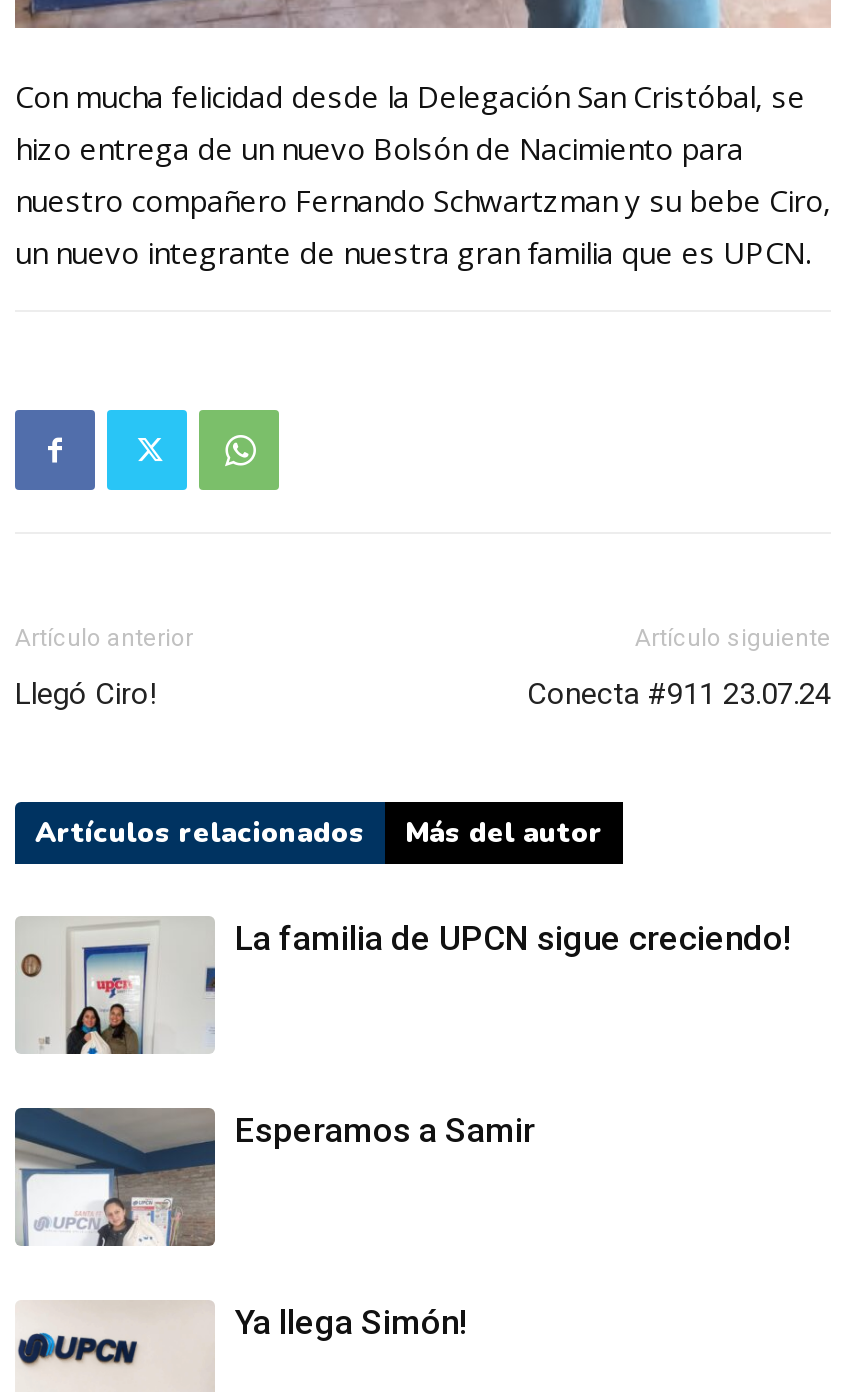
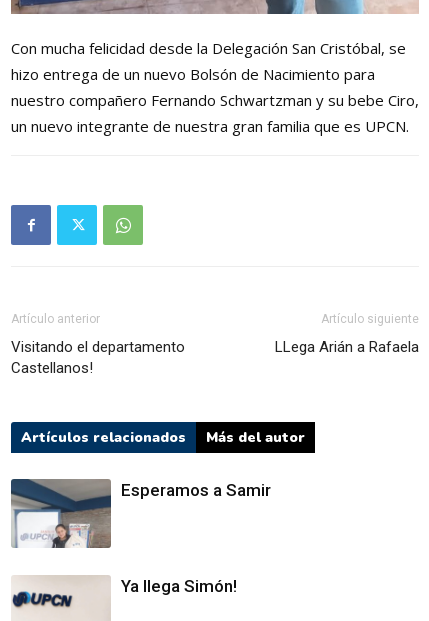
[15,676,157,712] Llegó Ciro! -> [11,338,185,377] Visitando el departamento | Castellanos!
[527,676,831,712] Conecta #911 23.07.24 -> [275,338,419,356] LLega Arián a Rafaela
moved [35,814,603,852] -> [21,428,305,447]: Artículos relacionados | Más del autor
[17,918,791,1056] [image] | La familia de UPCN sigue creciendo! -> none

